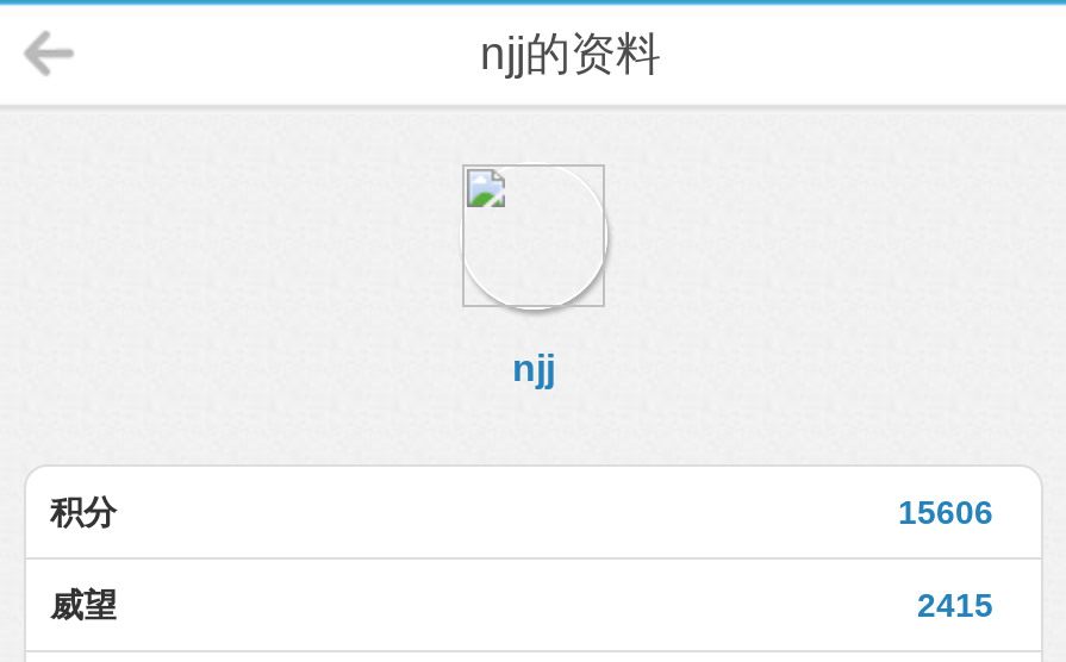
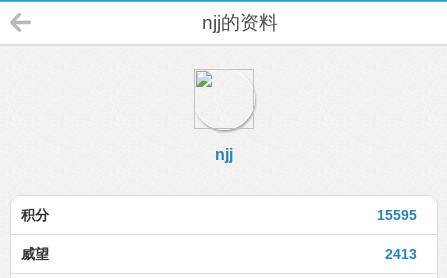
[898,493,993,531] 15606 -> [377,207,417,223] 15595
[917,586,993,624] 2415 -> [385,246,417,262] 2413

